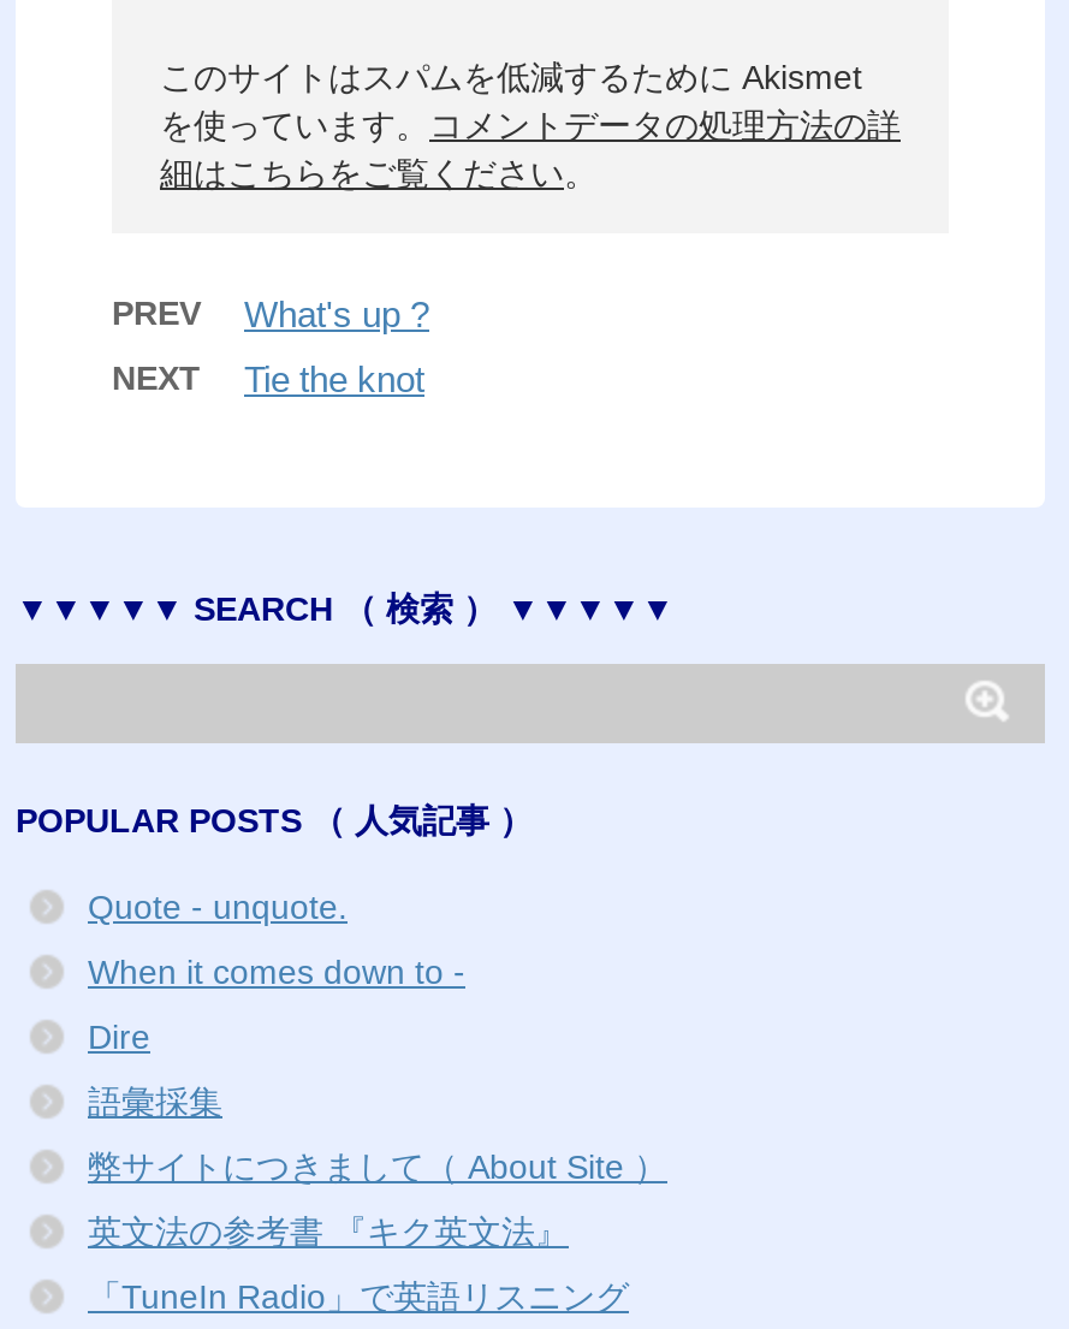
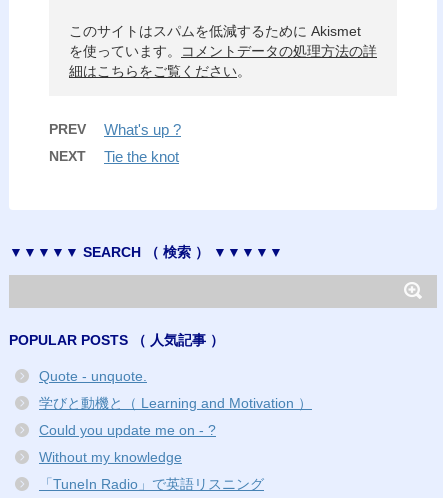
[88,953,667,1251] When it comes down to - | Dire | 語彙採集 | 弊サイトにつきまして（ About Site ） | 英文法の参考書 『キク英文法』 -> [39,395,312,465] 学びと動機と（ Learning and Motivation ） | Could you update me on - ? | Without my knowledge

